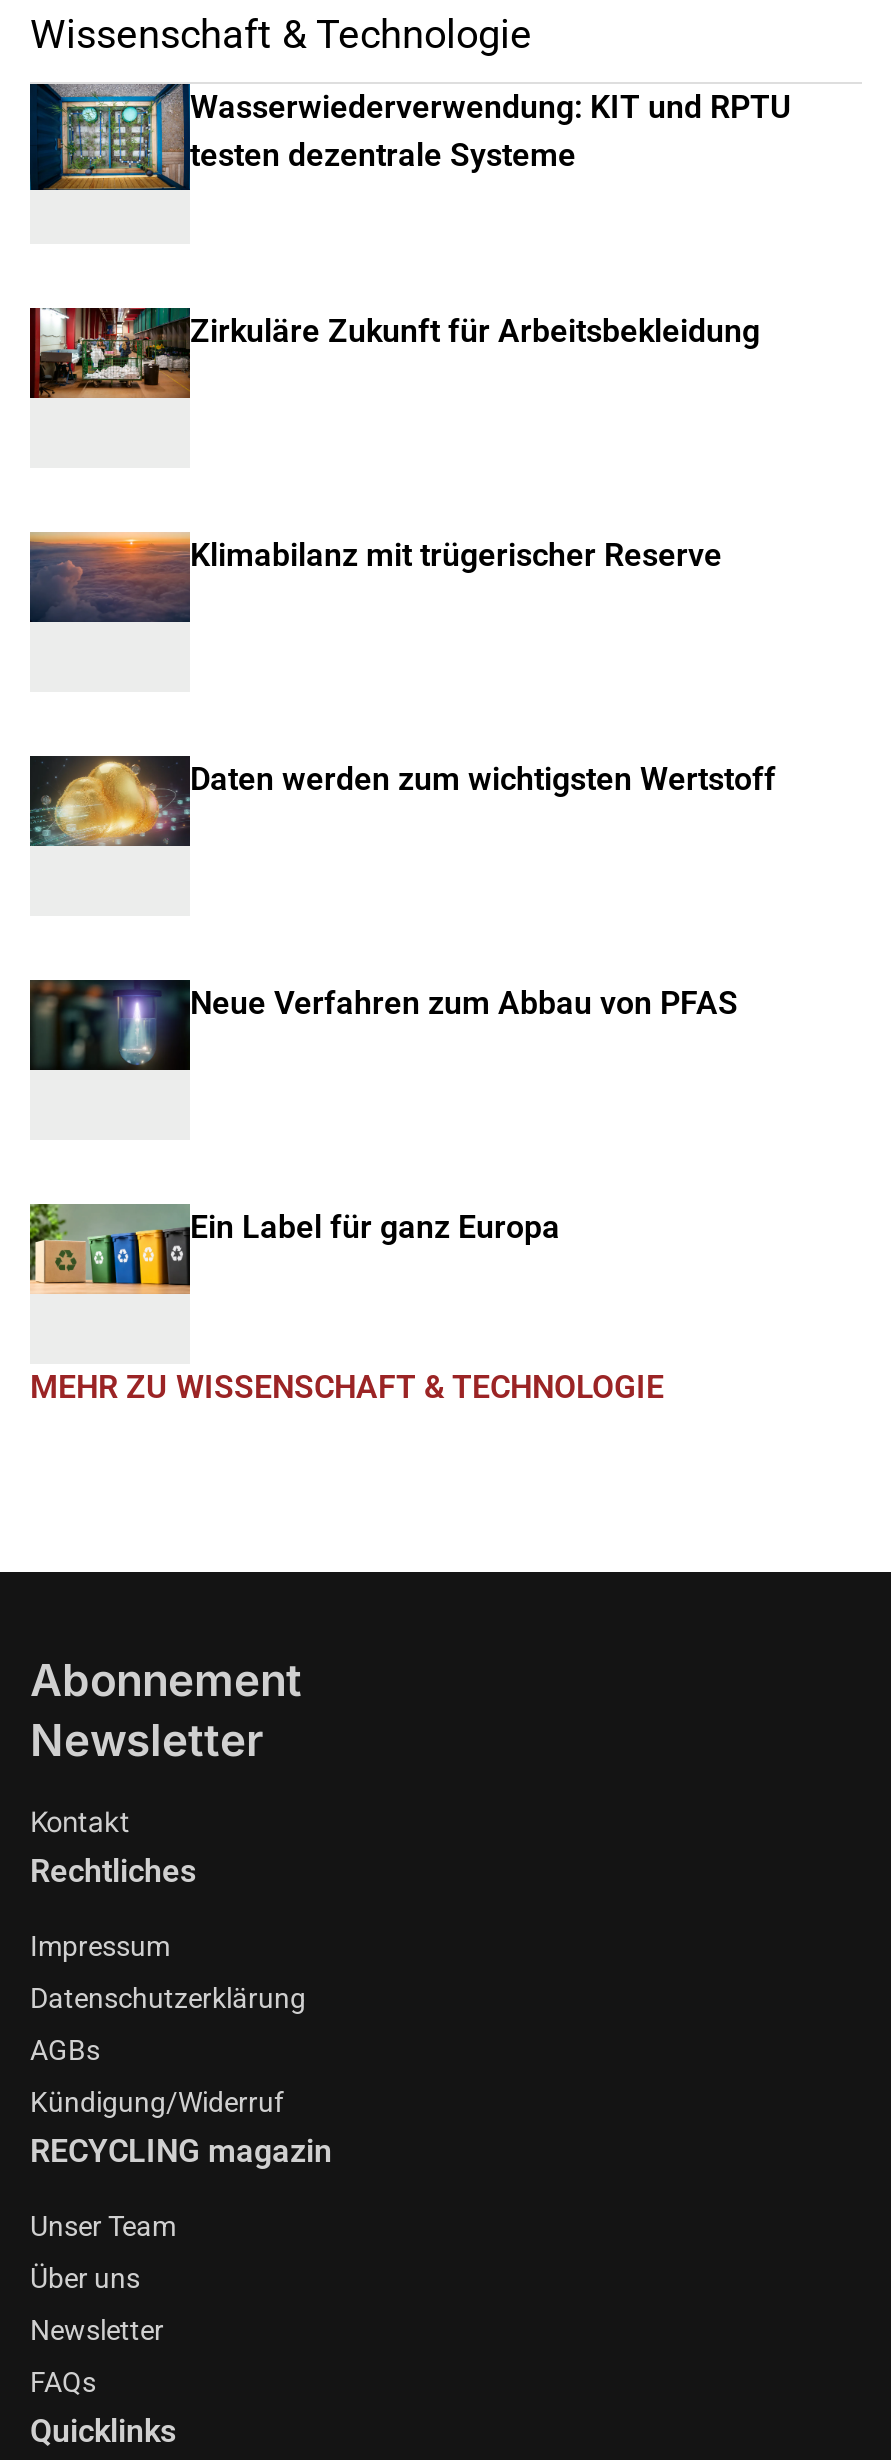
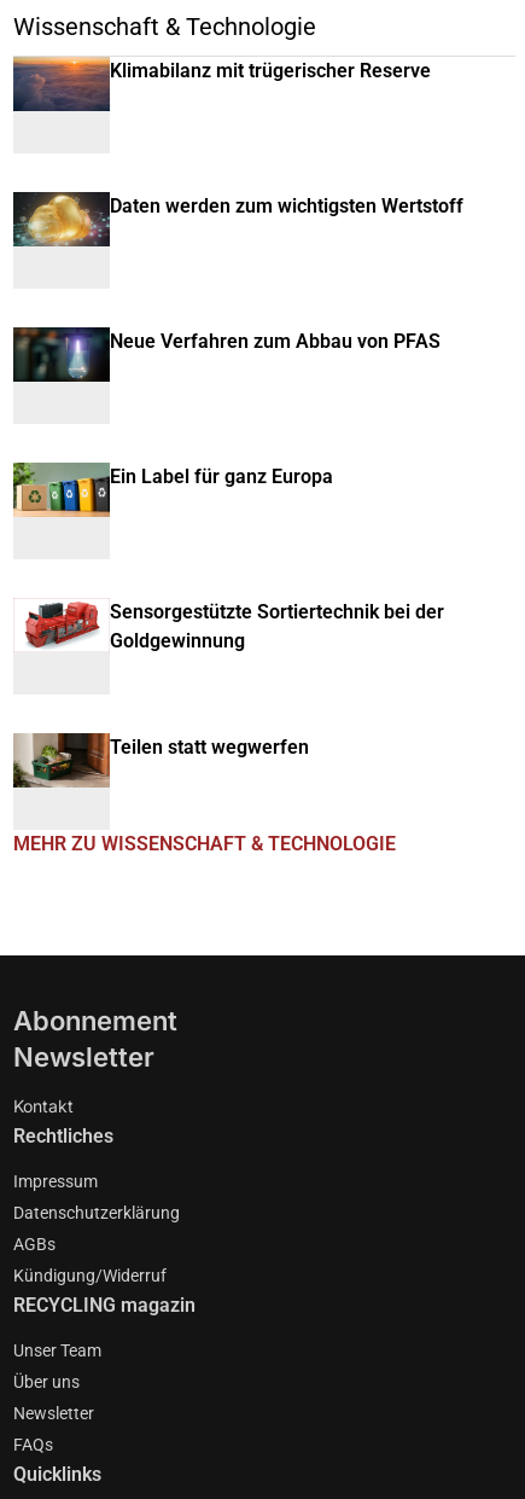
[28,82,792,192] [image] | Wasserwiederverwendung: KIT und RPTU | testen dezentrale Systeme -> none
[30,306,760,400] [image] | Zirkuläre Zukunft für Arbeitsbekleidung -> none
moved [28,532,776,1246] -> [12,57,463,488]: [image] | Klimabilanz mit trügerischer Reserve | Daten werden zum wichtigsten Wertstoff | Neue Verfahren zum Abbau von PFAS | Ein Label für ganz Europa
moved [26,1202,188,1296] -> [11,461,109,518]: [image]
none -> [12,732,309,789] [image] | Teilen statt wegwerfen
none -> [24,600,444,652] [image] | Sensorgestützte Sortiertechnik bei der | Goldgewinnung

